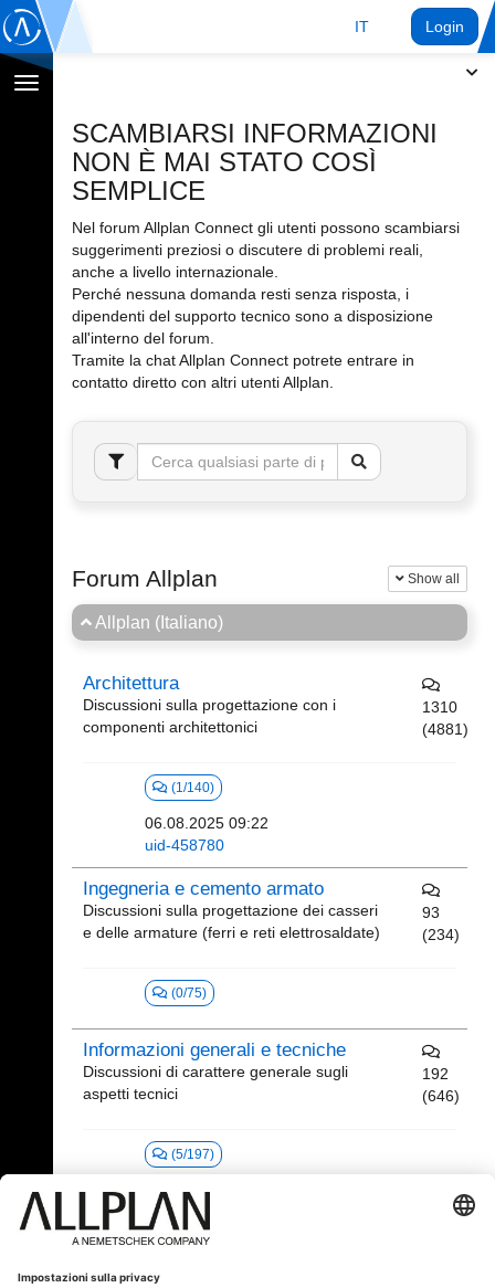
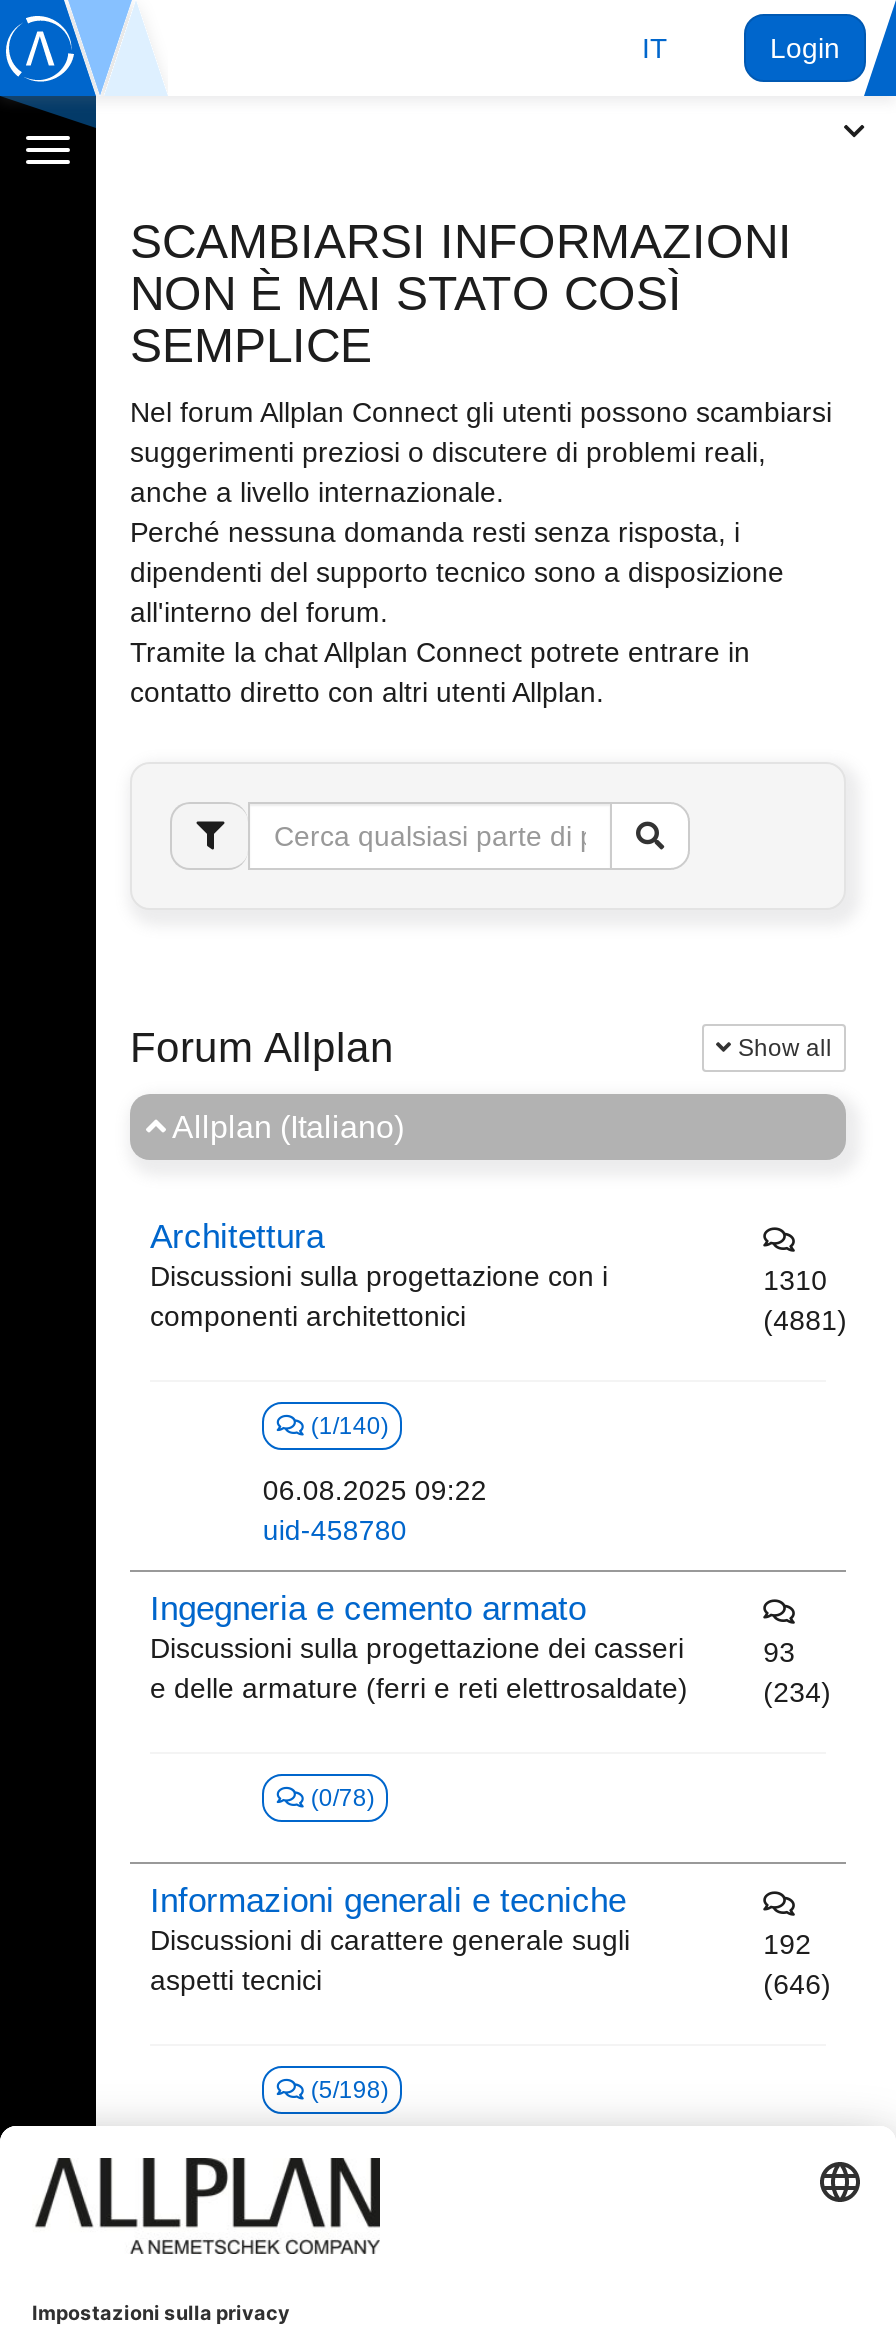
[168,985,207,1001] (0/75) -> [305,1784,375,1812] (0/78)
[168,1147,215,1162] (5/197) -> [305,2076,389,2104] (5/198)

